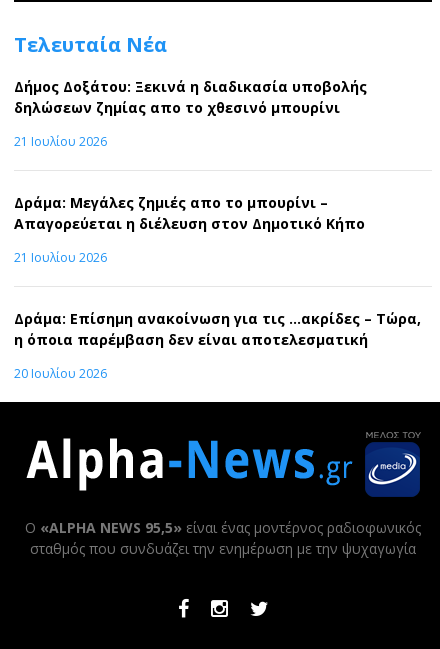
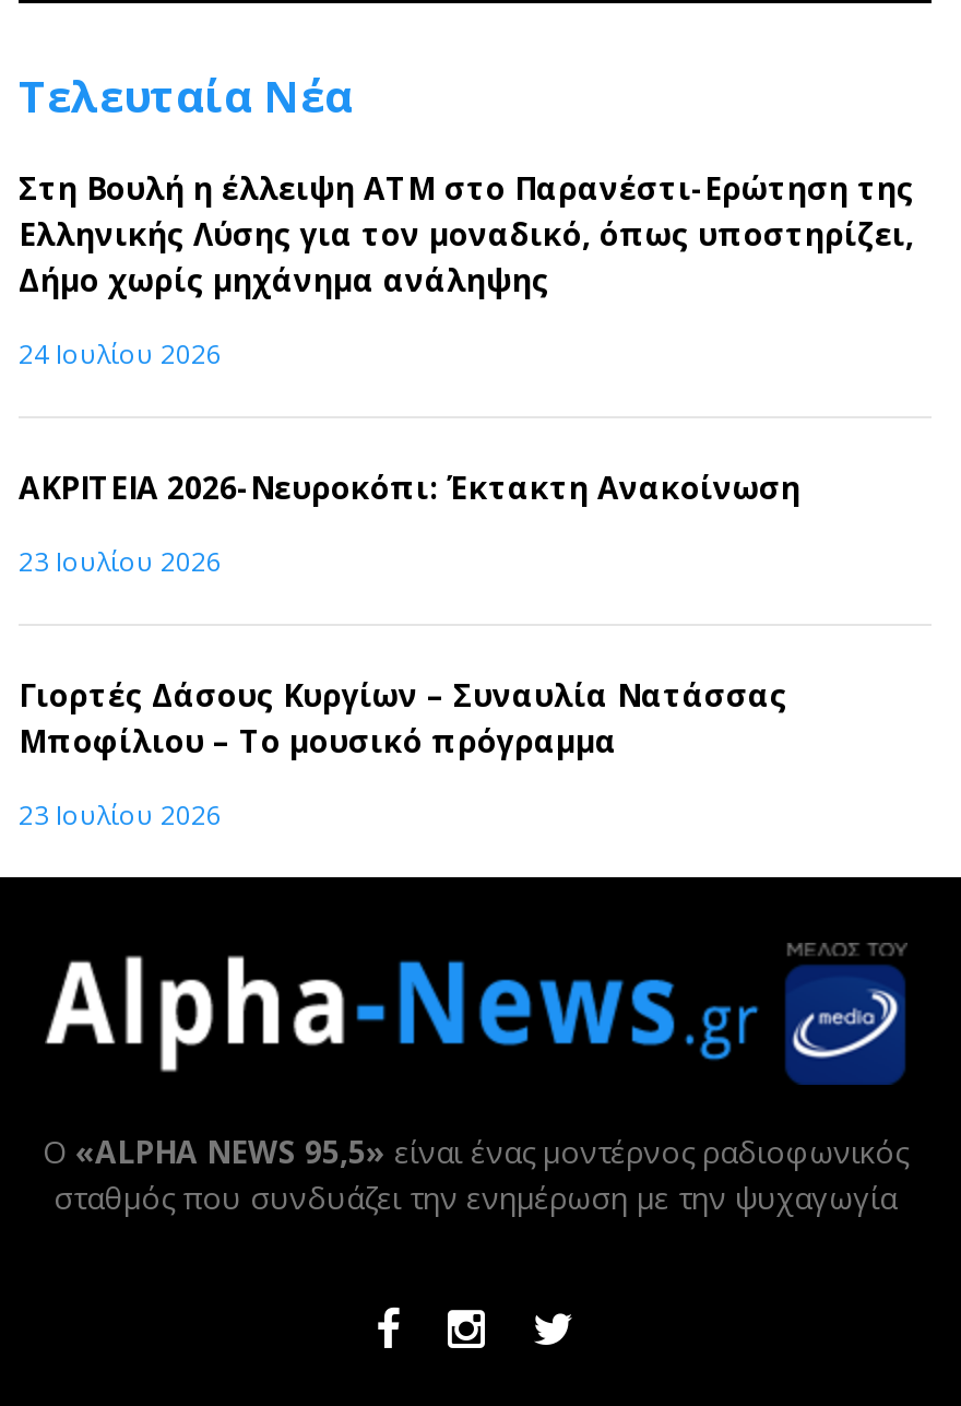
[14,77,367,117] Δήμος Δοξάτου: Ξεκινά η διαδικασία υποβολής | δηλώσεων ζημίας απο το χθεσινό μπουρίνι -> [19,167,914,301] Στη Βουλή η έλλειψη ATM στο Παρανέστι-Ερώτηση της | Ελληνικής Λύσης για τον μοναδικό, όπως υποστηρίζει, | Δήμο χωρίς μηχάνημα ανάληψης
[14,133,107,150] 21 Ιουλίου 2026 -> [19,336,222,373] 24 Ιουλίου 2026
[14,193,365,233] Δράμα: Μεγάλες ζημιές απο το μπουρίνι – | Απαγορεύεται η διέλευση στον Δημοτικό Κήπο -> [19,467,800,508] ΑΚΡΙΤΕΙΑ 2026-Νευροκόπι: Έκτακτη Ανακοίνωση
[14,249,107,266] 21 Ιουλίου 2026 -> [19,543,222,580] 23 Ιουλίου 2026
[14,309,421,349] Δράμα: Επίσημη ανακοίνωση για τις …ακρίδες – Τώρα, | η όποια παρέμβαση δεν είναι αποτελεσματική -> [19,674,787,762] Γιορτές Δάσους Κυργίων – Συναυλία Νατάσσας | Μποφίλιου – Το μουσικό πρόγραμμα
[14,365,107,382] 20 Ιουλίου 2026 -> [19,797,222,834] 23 Ιουλίου 2026

